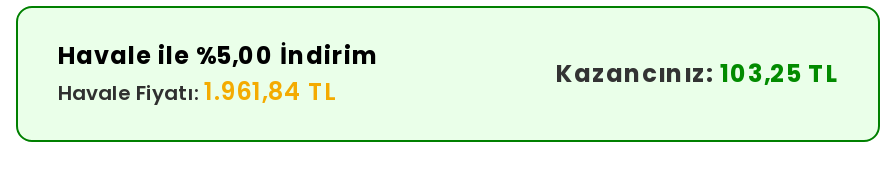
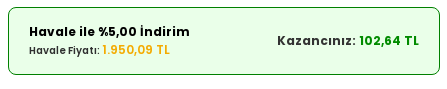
[556,56,838,90] Kazancınız: 103,25 TL -> [277,32,419,49] Kazancınız: 102,64 TL
[58,74,336,108] Havale Fiyatı: 1.961,84 TL -> [29,41,170,58] Havale Fiyatı: 1.950,09 TL

